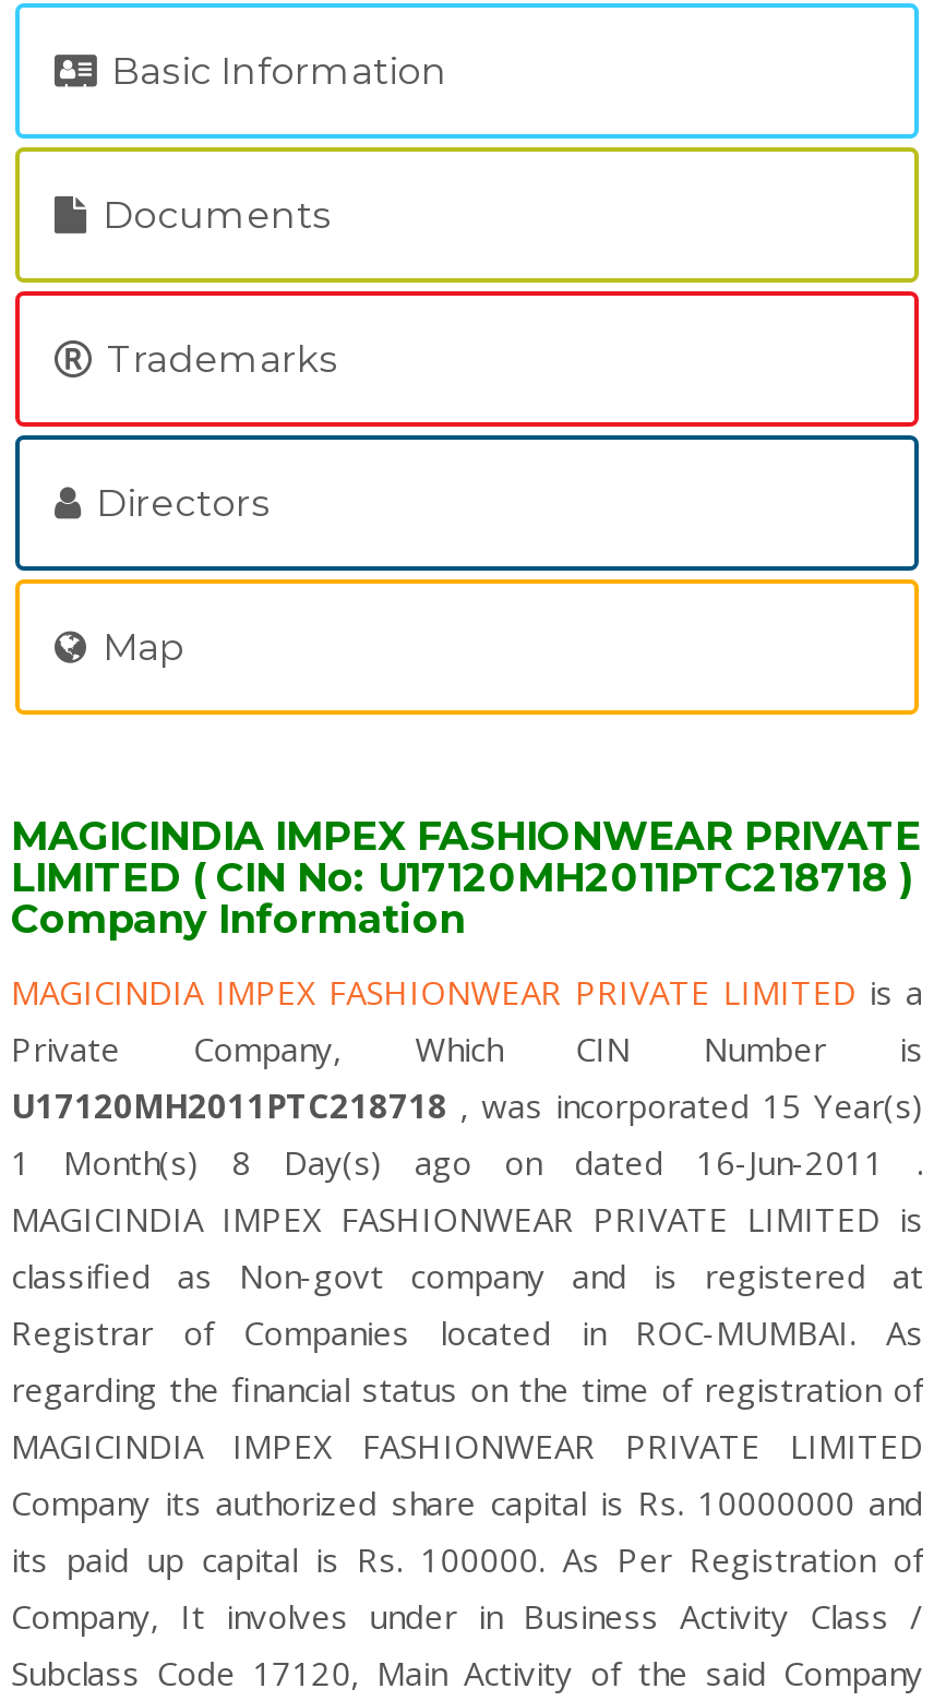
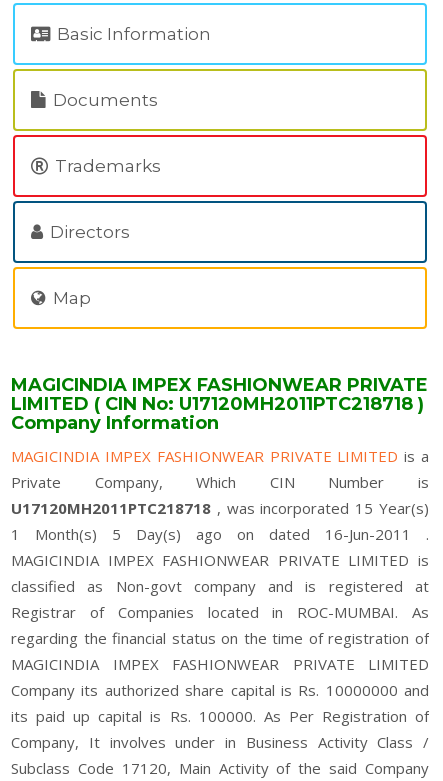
[11,1140,923,1184] 1 Month(s) 8 Day(s) ago on dated 16-Jun-2011 . -> [11,524,429,544] 1 Month(s) 5 Day(s) ago on dated 16-Jun-2011 .

